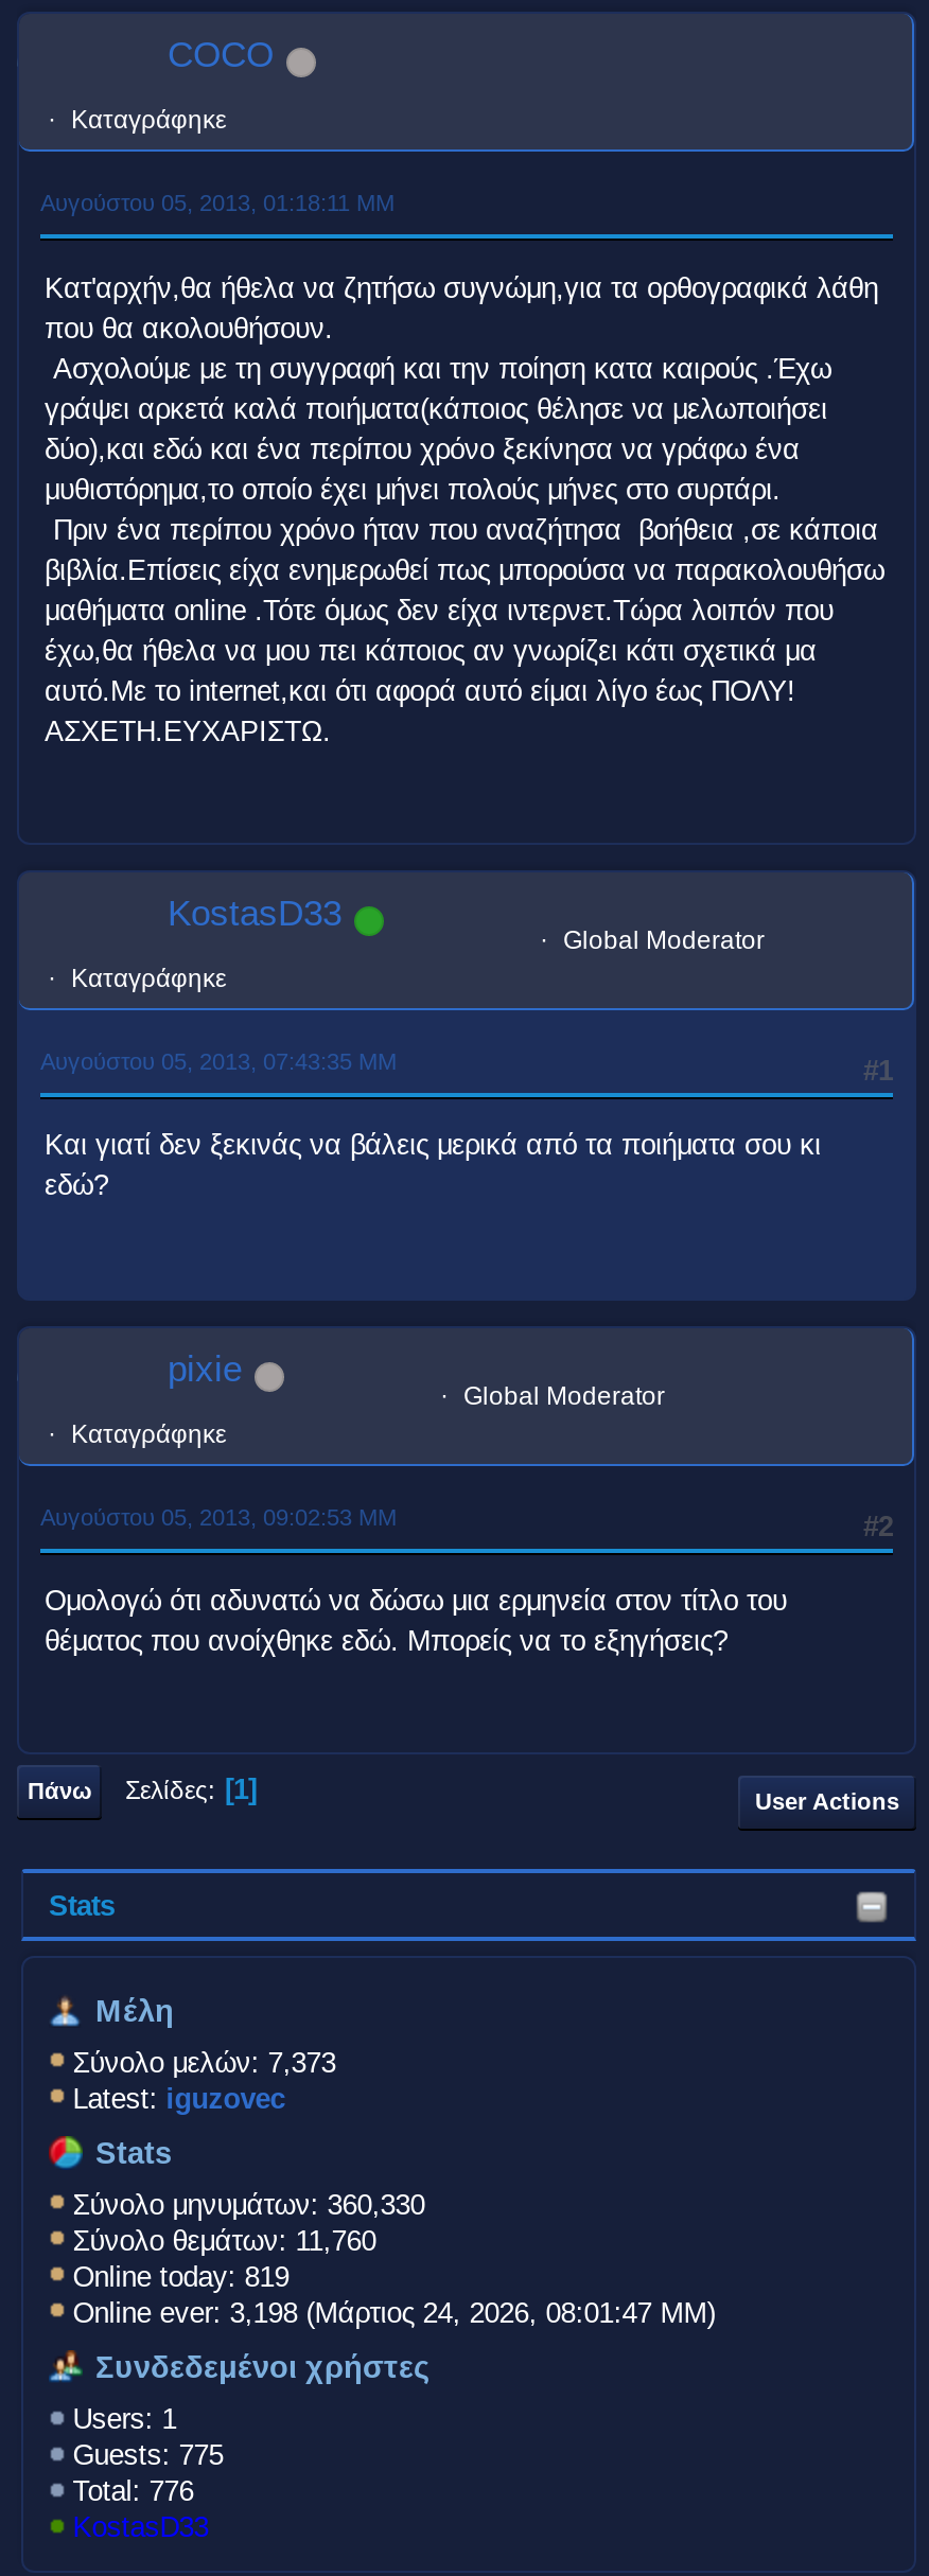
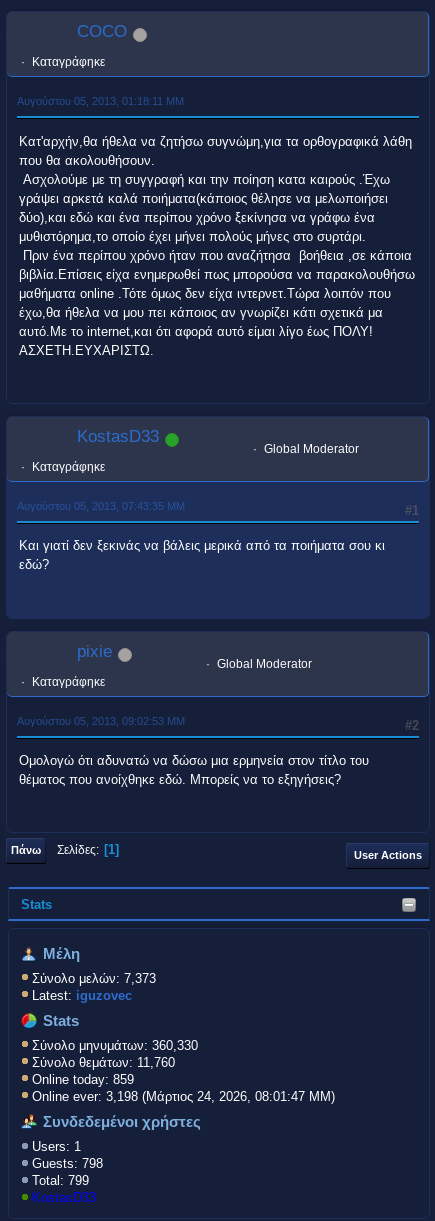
[73,2261,289,2293] Online today: 819 -> [32,1072,134,1087] Online today: 859
[73,2440,223,2471] Guests: 775 -> [32,1156,103,1171] Guests: 798
[73,2476,194,2508] Total: 776 -> [32,1173,89,1188] Total: 799

